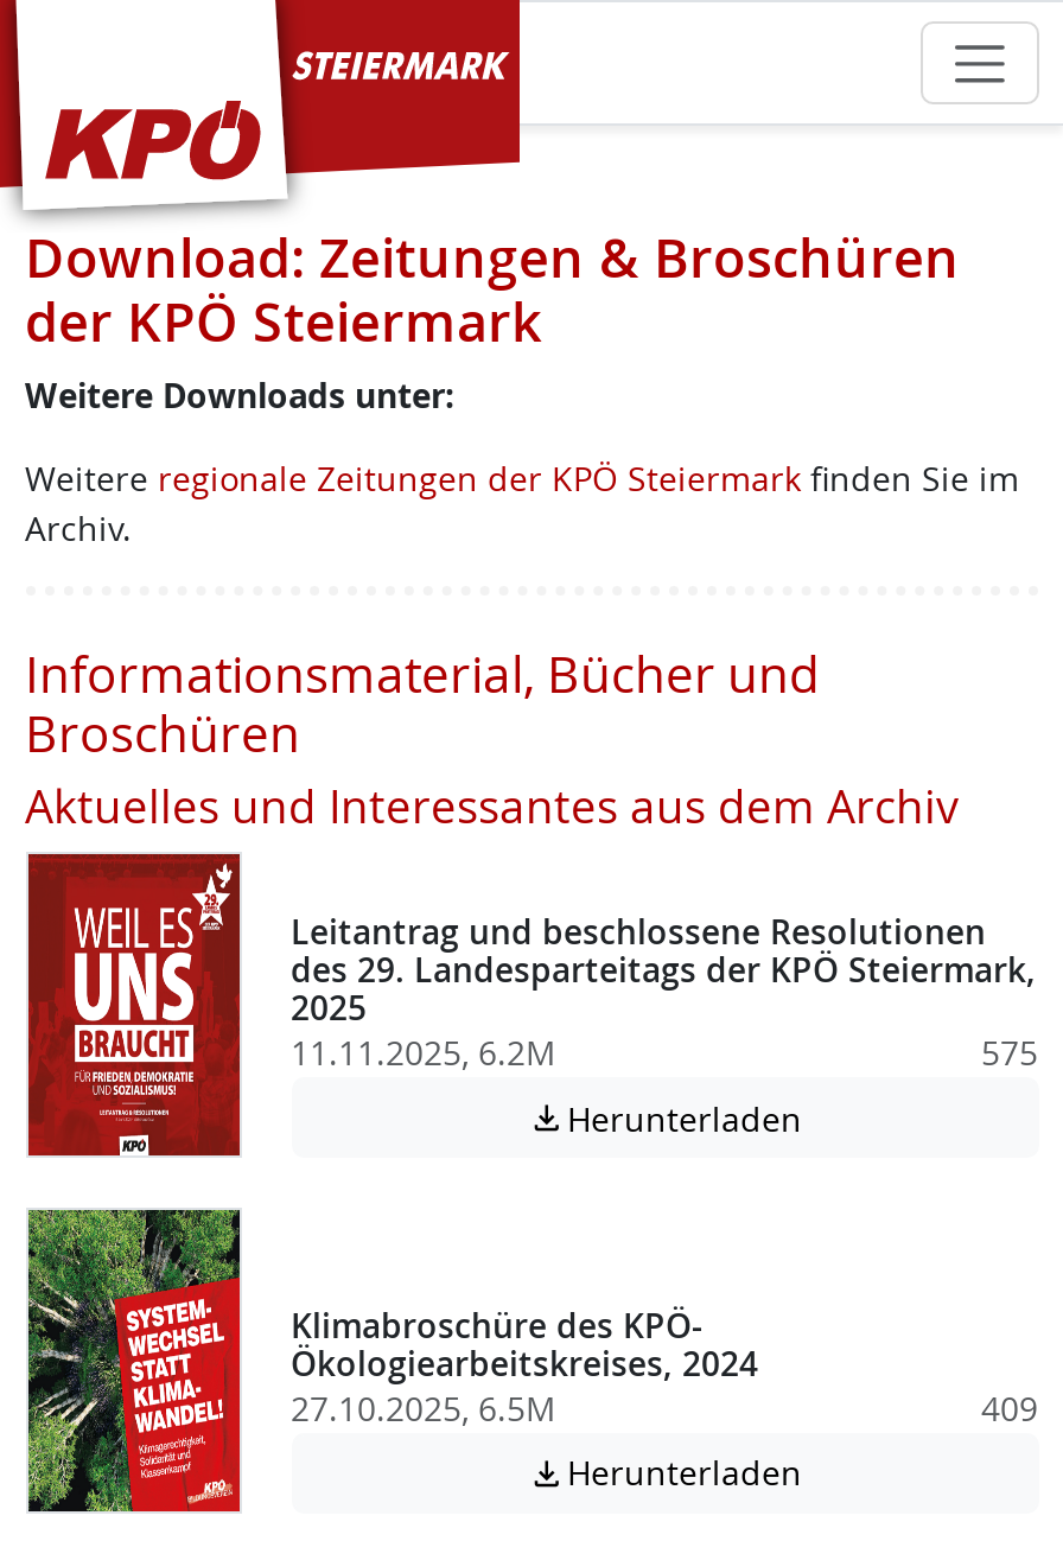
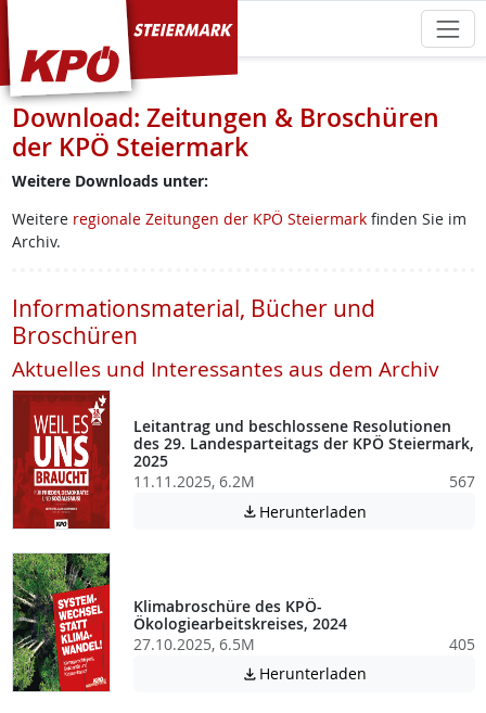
[981,1030,1038,1075] 575 -> [449,471,475,492] 567
[981,1386,1038,1431] 409 -> [449,634,475,654] 405

